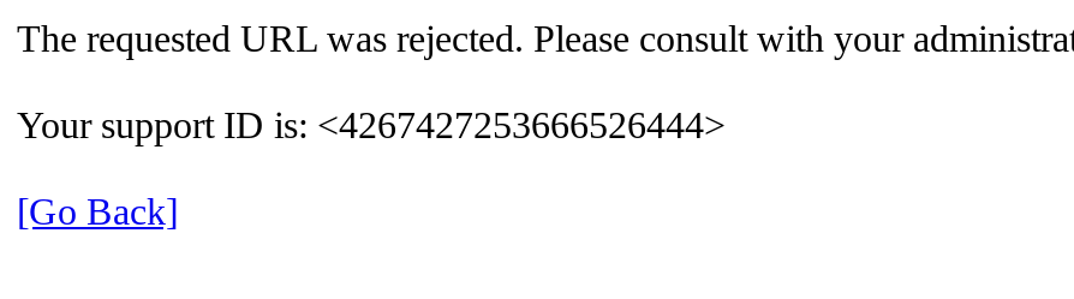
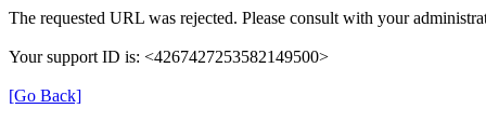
[17,104,726,145] Your support ID is: <4267427253666526444> -> [9,48,329,66] Your support ID is: <4267427253582149500>

